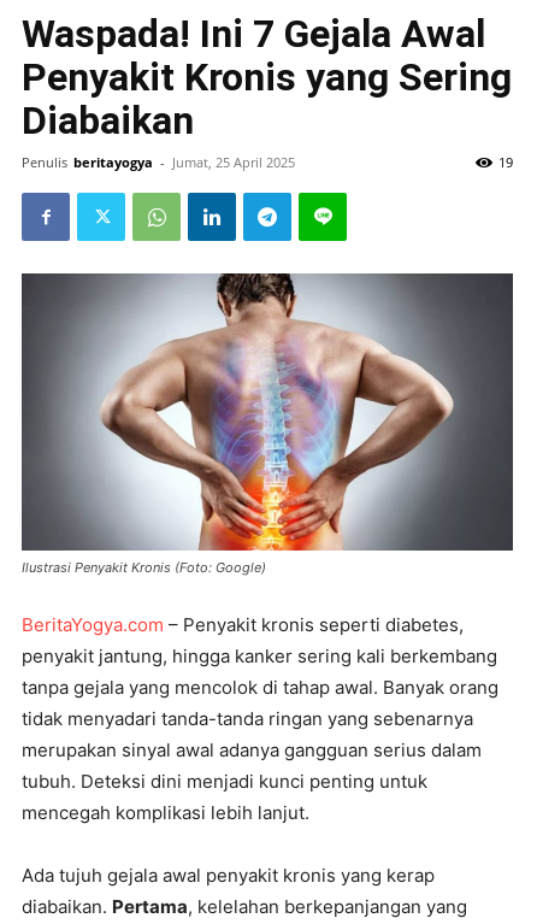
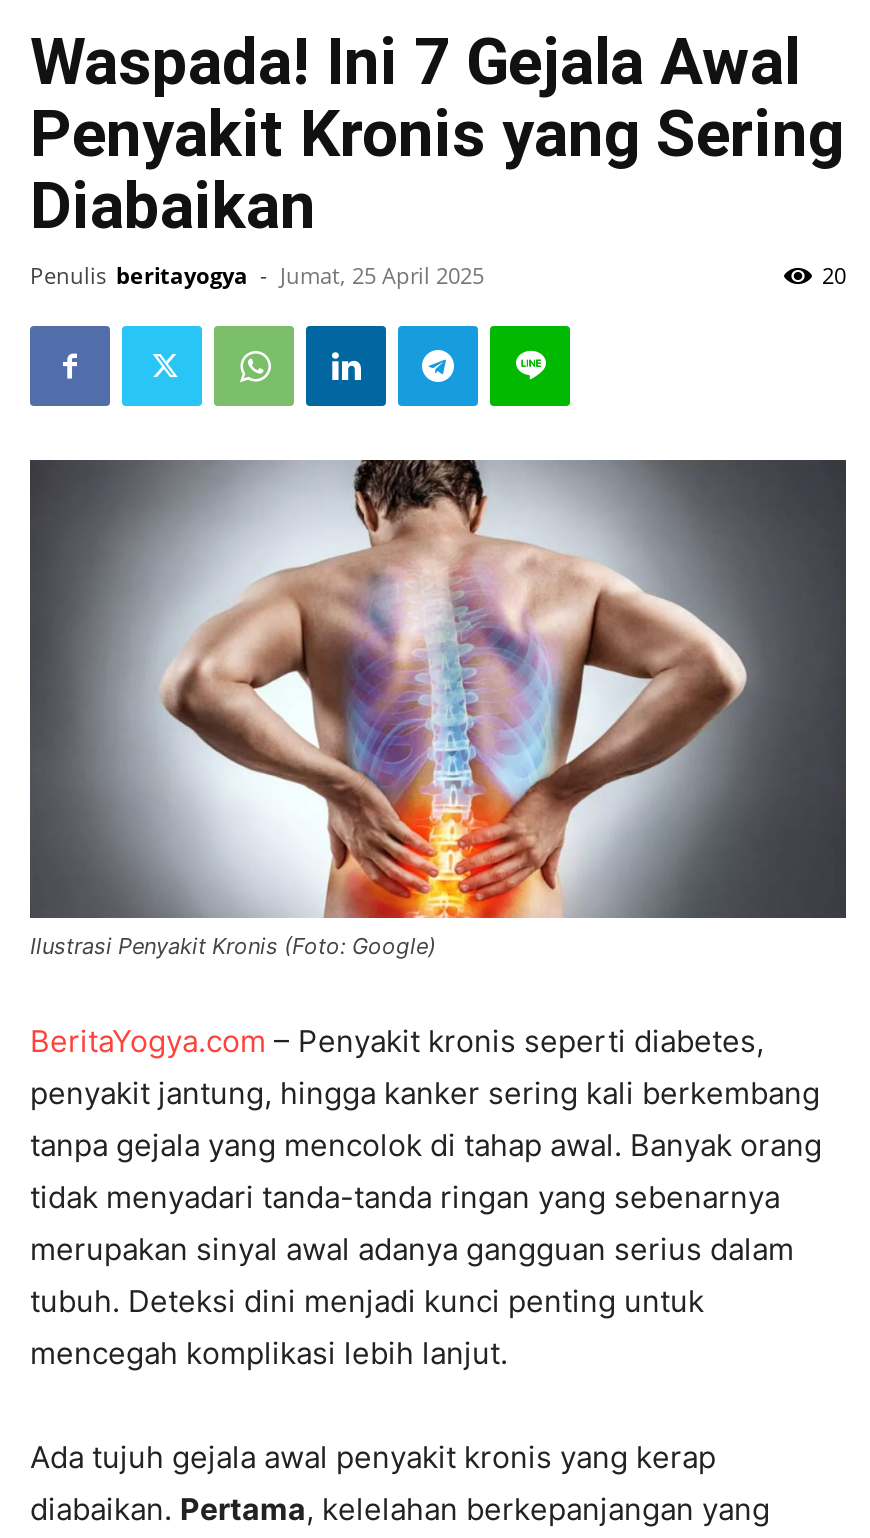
[498,153,513,171] 19 -> [822,260,846,290] 20

